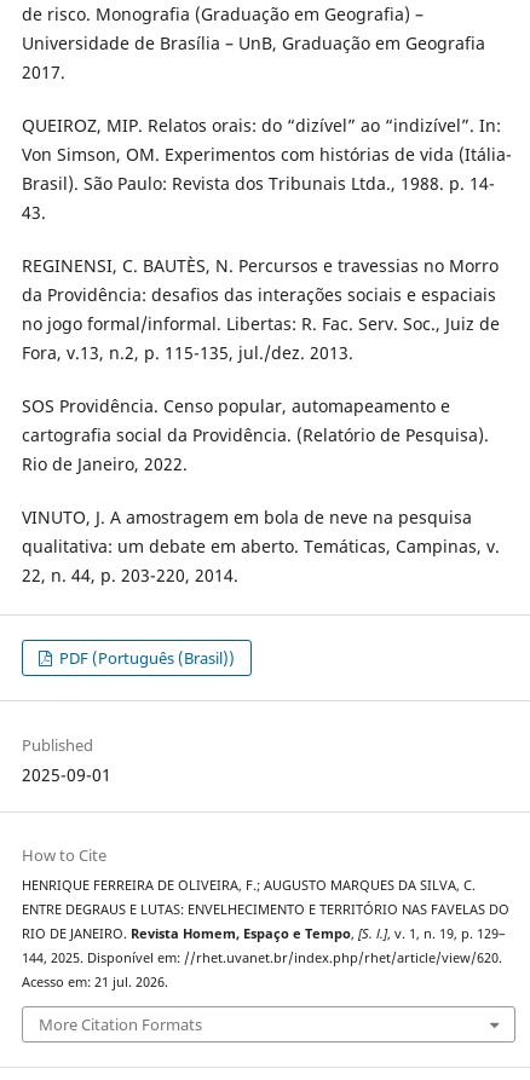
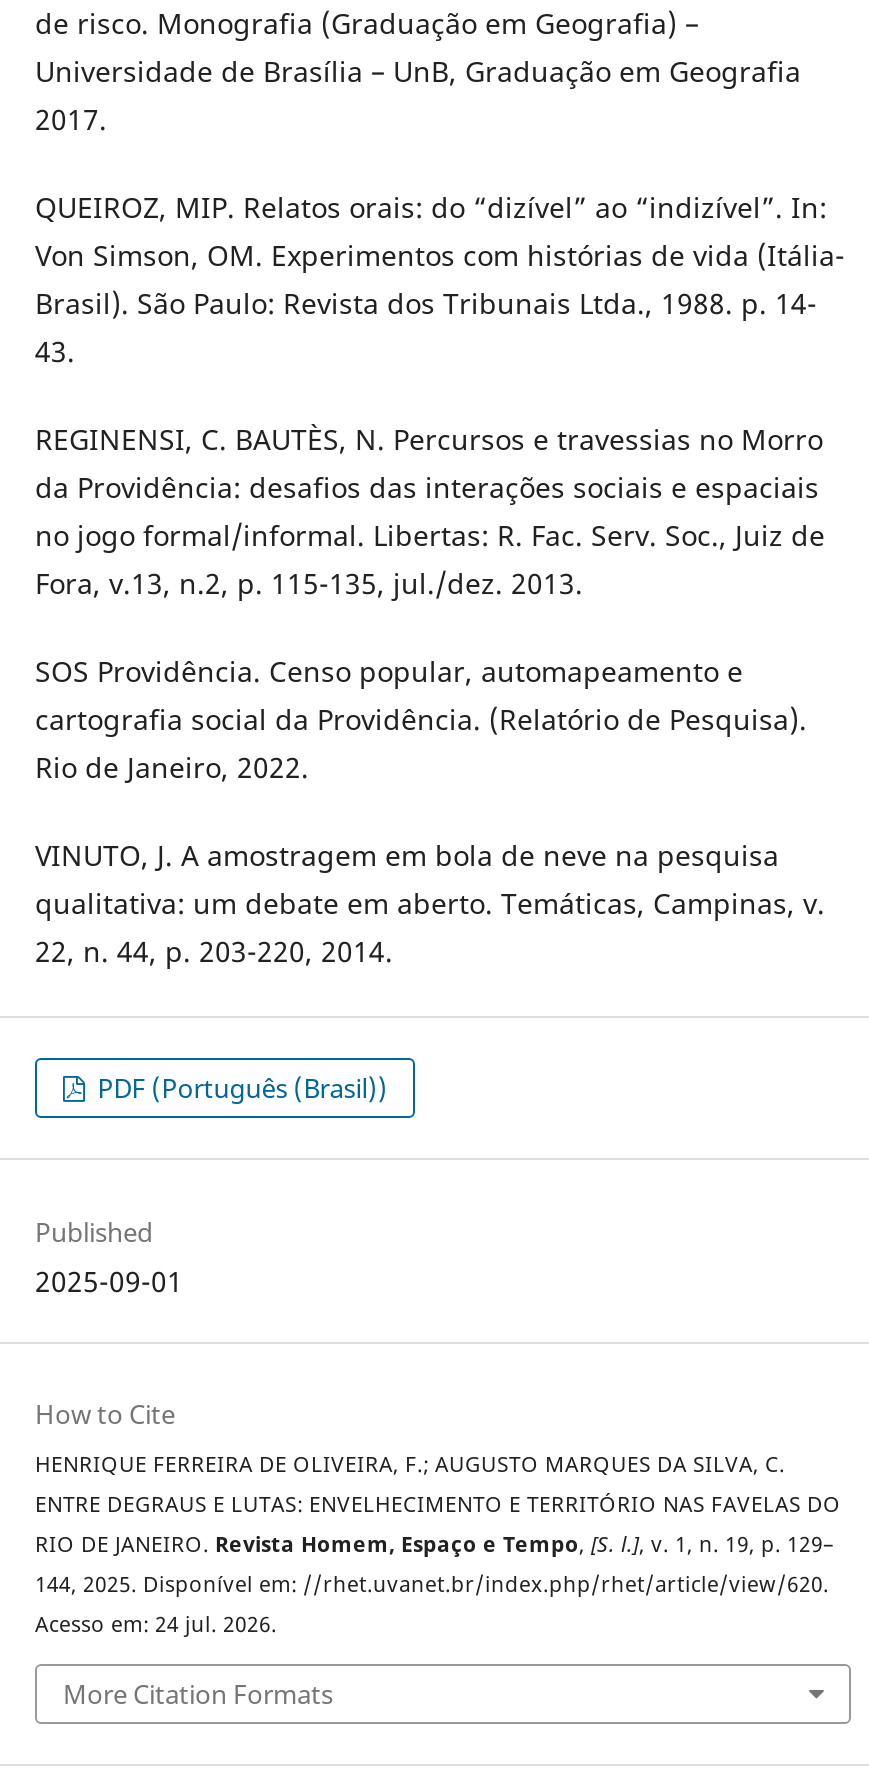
[22,973,168,990] Acesso em: 21 jul. 2026. -> [35,1609,277,1637] Acesso em: 24 jul. 2026.

